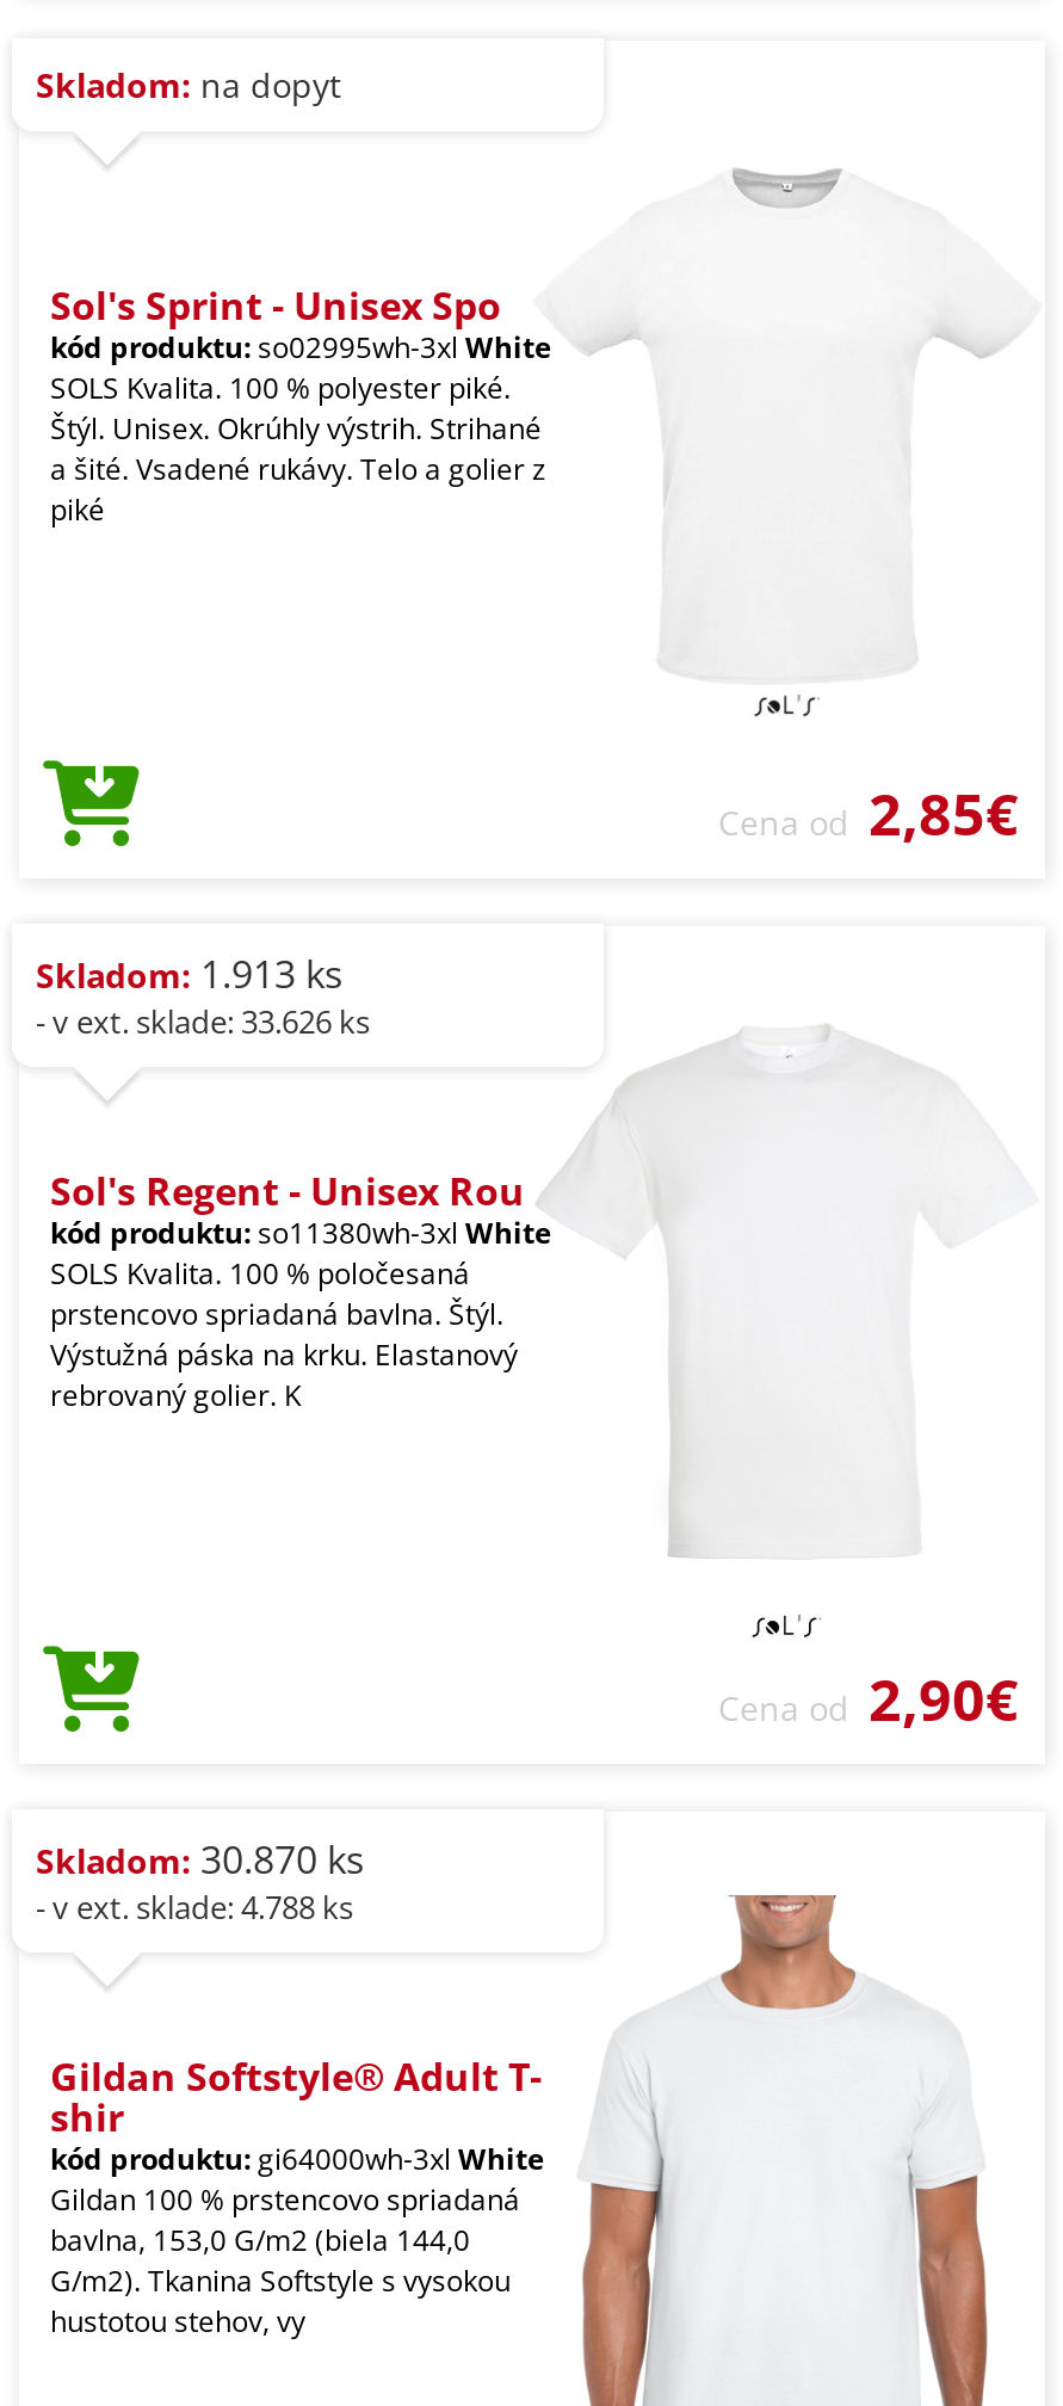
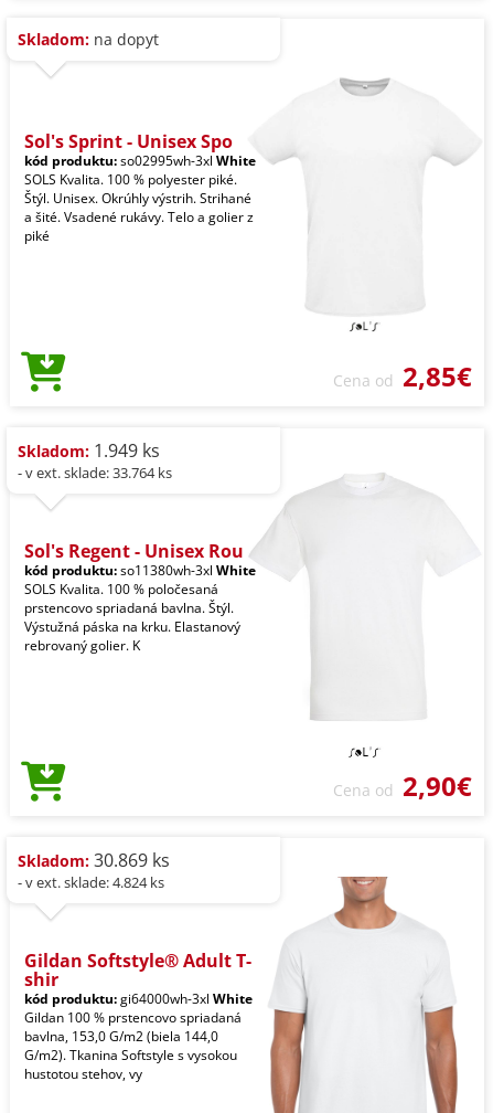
[36,948,344,1000] Skladom: 1.913 ks -> [18,438,160,463] Skladom: 1.949 ks
[36,1000,370,1043] - v ext. sklade: 33.626 ks -> [18,463,172,483] - v ext. sklade: 33.764 ks
[36,1833,365,1886] Skladom: 30.870 ks -> [18,848,170,872] Skladom: 30.869 ks
[36,1886,353,1929] - v ext. sklade: 4.788 ks -> [18,872,164,892] - v ext. sklade: 4.824 ks

